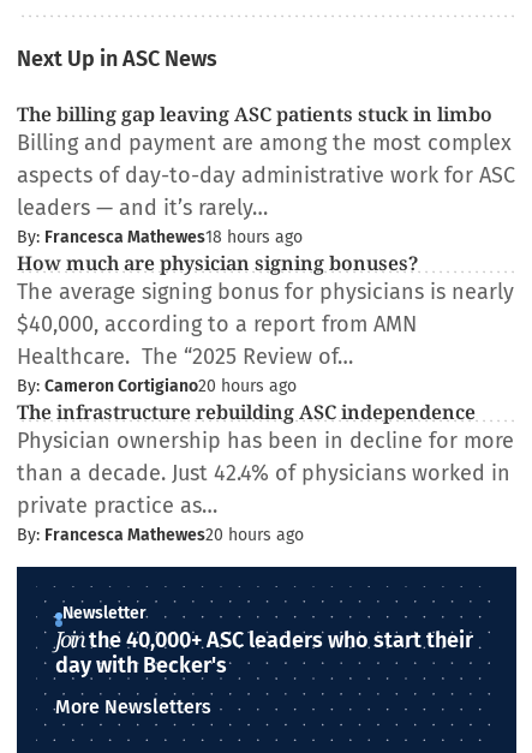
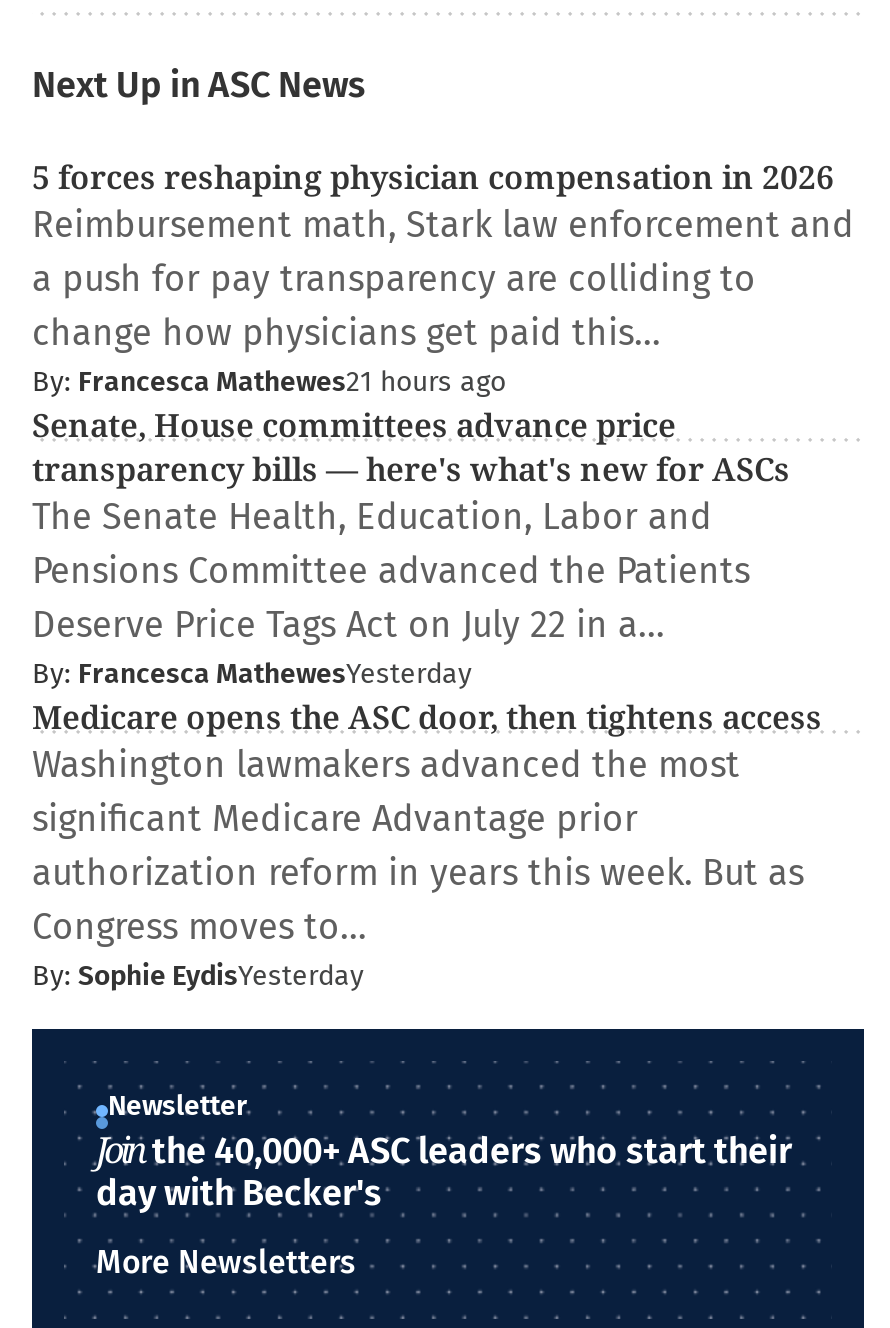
[17,101,515,545] The billing gap leaving ASC patients stuck in limbo | Billing and payment are among the most complex | aspects of day-to-day administrative work for ASC | leaders — and it’s rarely… | By: Francesca Mathewes18 hours ago | How much are physician signing bonuses? | The average signing bonus for physicians is nearly | $40,000, according to a report from AMN | Healthcare. The “2025 Review of… | By: Cameron Cortigiano20 hours ago | The infrastructure rebuilding ASC independence | Physician ownership has been in decline for more | than a decade. Just 42.4% of physicians worked in | private practice as… | By: Francesca Mathewes20 hours ago -> [32,155,854,993] 5 forces reshaping physician compensation in 2026 | Reimbursement math, Stark law enforcement and | a push for pay transparency are colliding to | change how physicians get paid this… | By: Francesca Mathewes21 hours ago | Senate, House committees advance price | transparency bills — here's what's new for ASCs | The Senate Health, Education, Labor and | Pensions Committee advanced the Patients | Deserve Price Tags Act on July 22 in a… | By: Francesca MathewesYesterday | Medicare opens the ASC door, then tightens access | Washington lawmakers advanced the most | significant Medicare Advantage prior | authorization reform in years this week. But as | Congress moves to… | By: Sophie EydisYesterday

